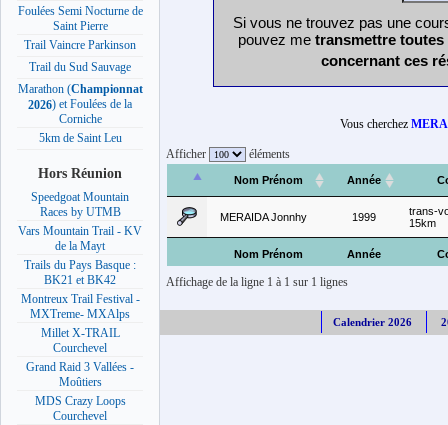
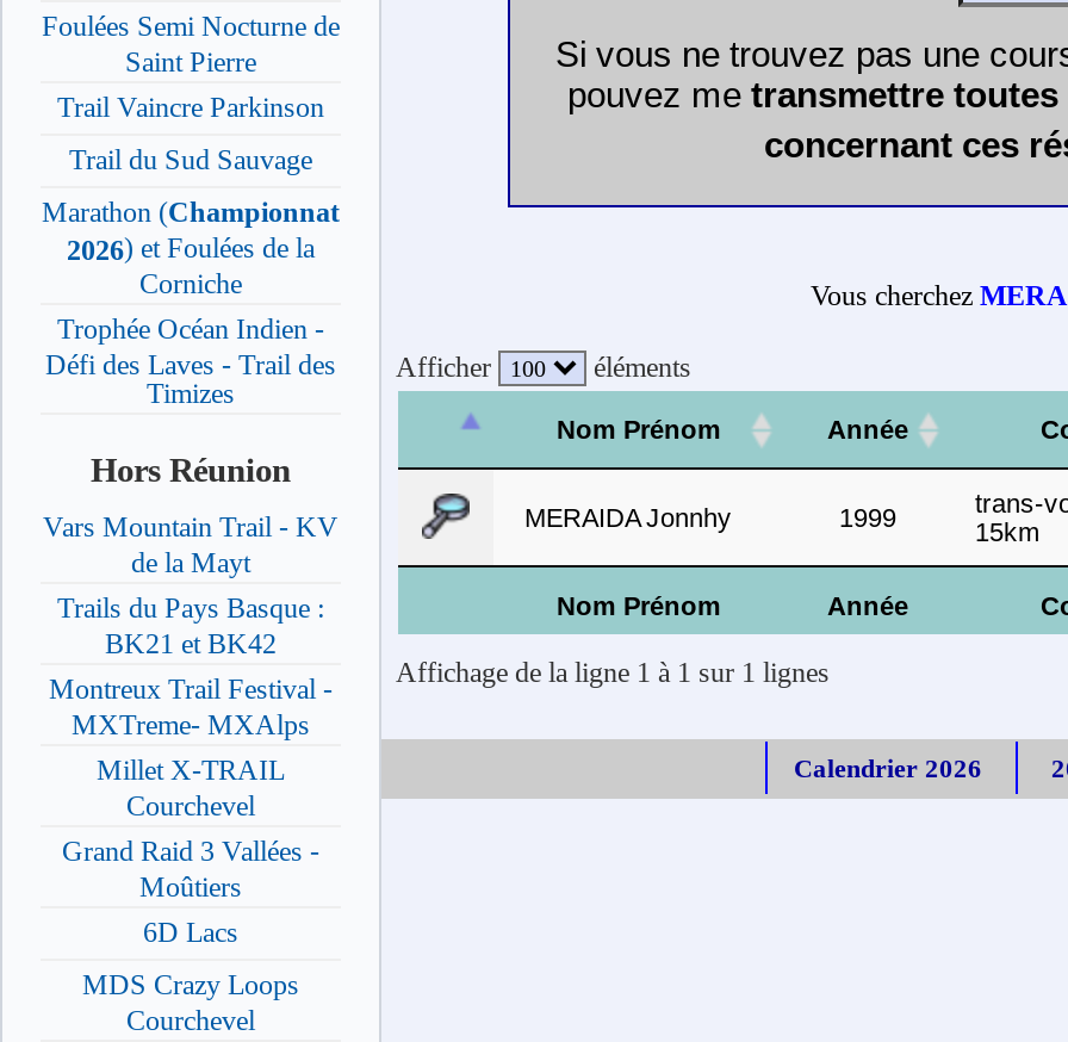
[38,131,121,145] 5km de Saint Leu -> [45,313,336,406] Trophée Océan Indien - | Défi des Laves - Trail des | Timizes
[31,190,129,217] Speedgoat Mountain | Races by UTMB -> none
none -> [143,916,238,950] 6D Lacs

